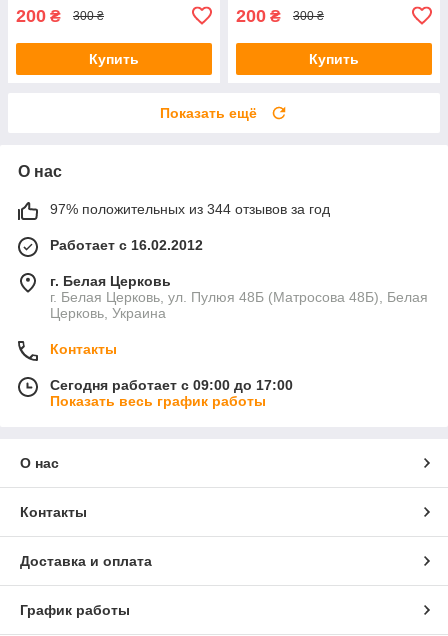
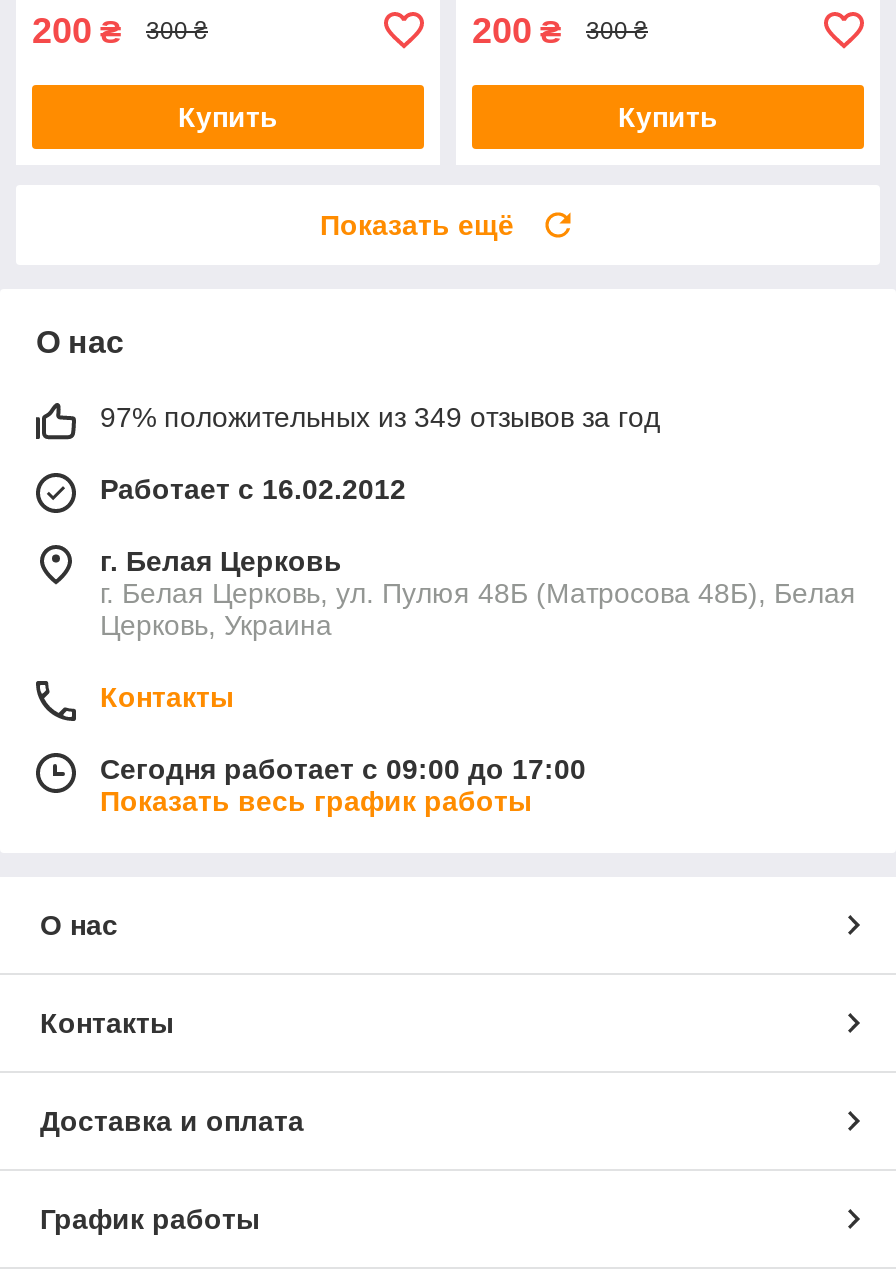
[50,201,330,217] 97% положительных из 344 отзывов за год -> [100,401,660,433] 97% положительных из 349 отзывов за год

